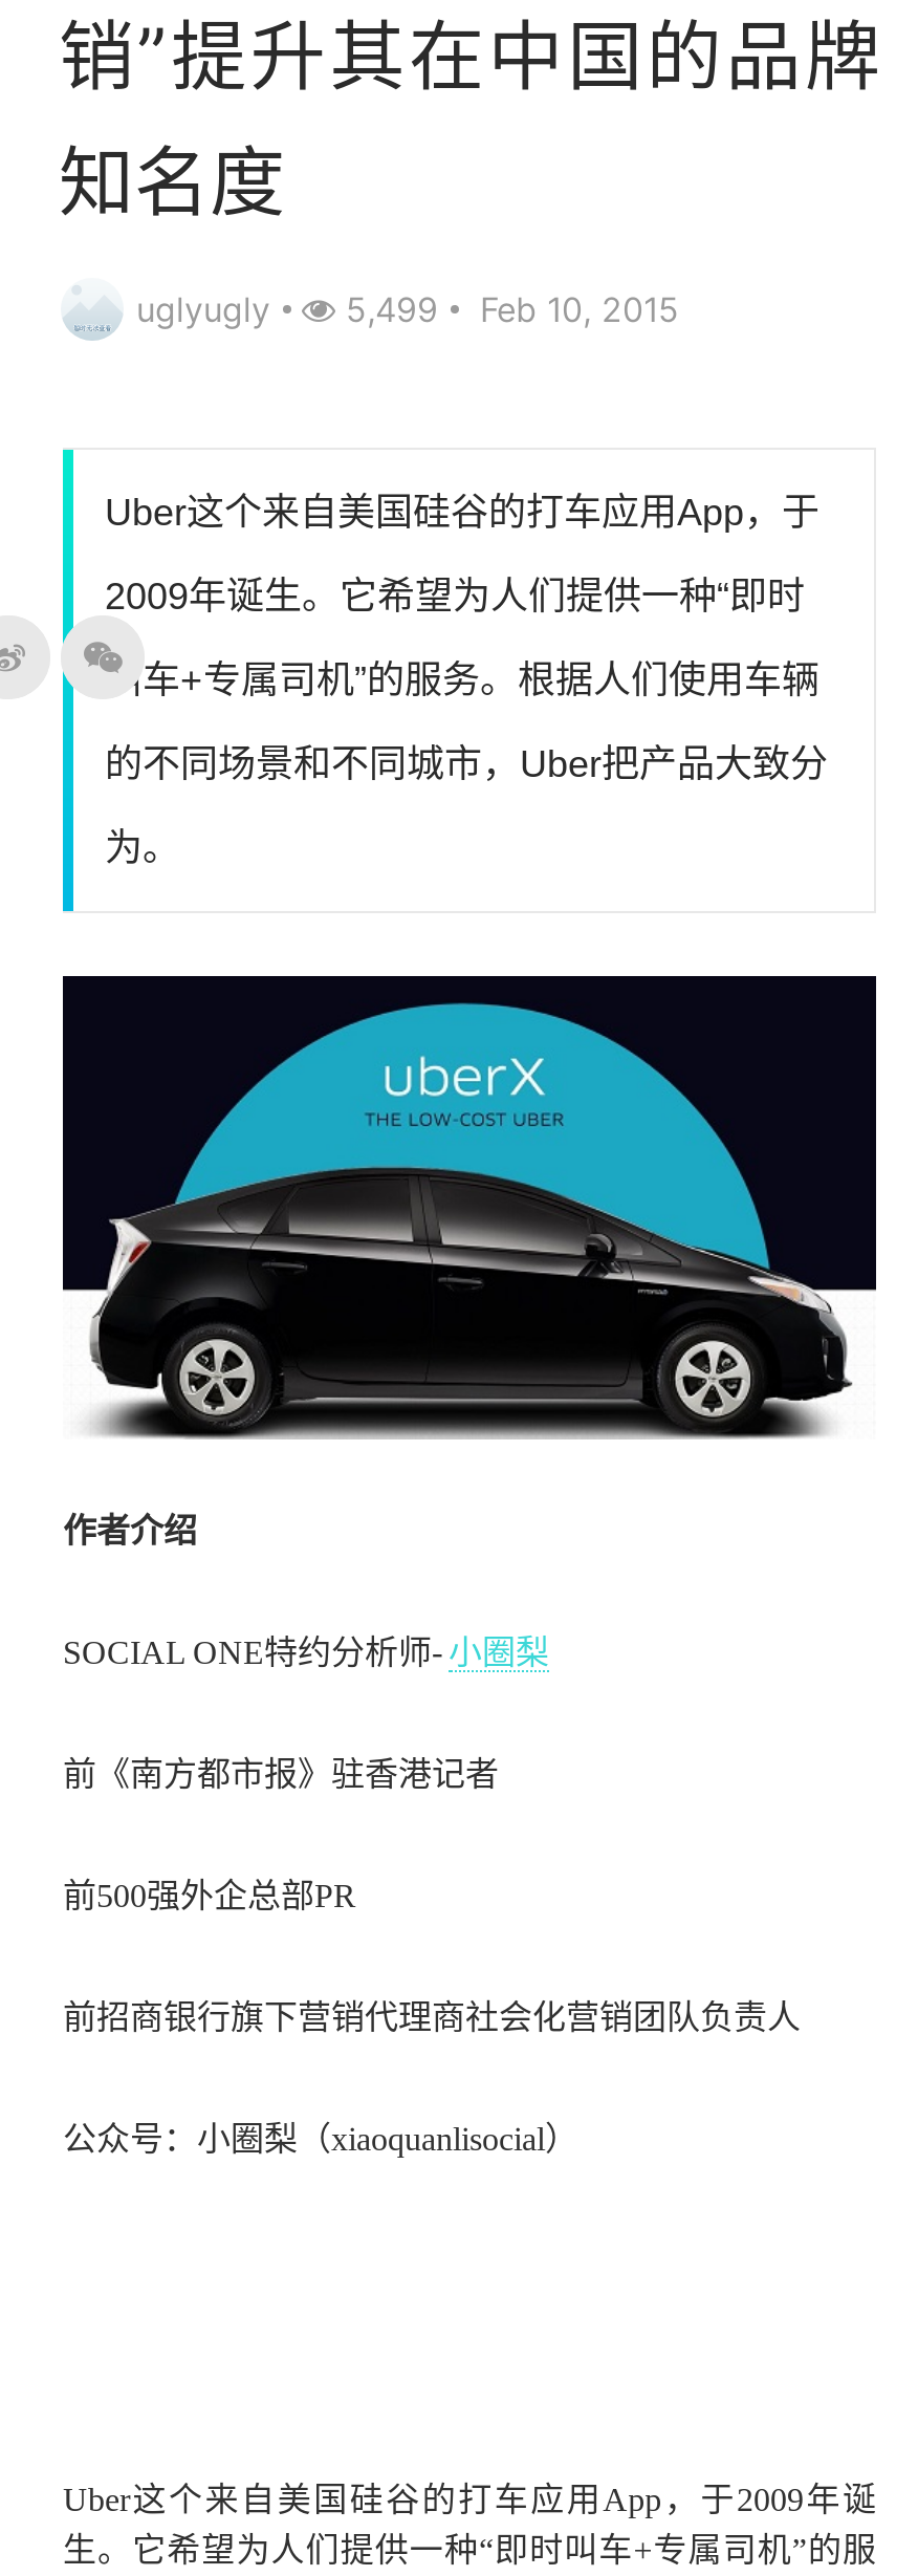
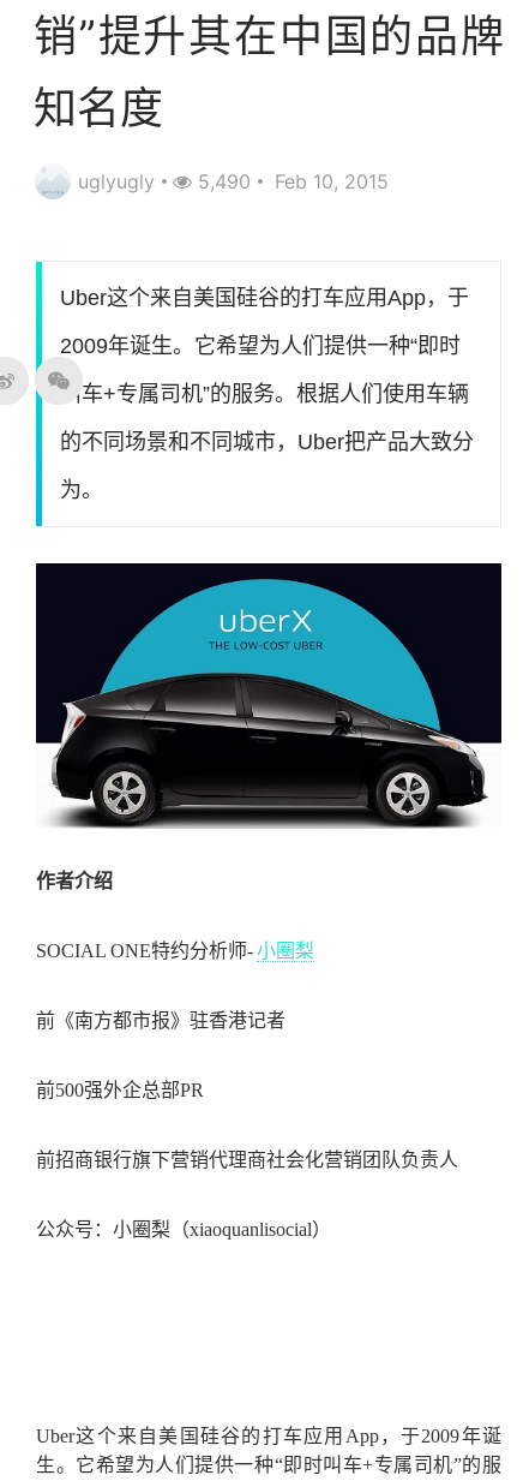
[136,288,679,330] uglyugly 5,499 Feb 10, 2015 -> [78,169,389,193] uglyugly 5,490 Feb 10, 2015

